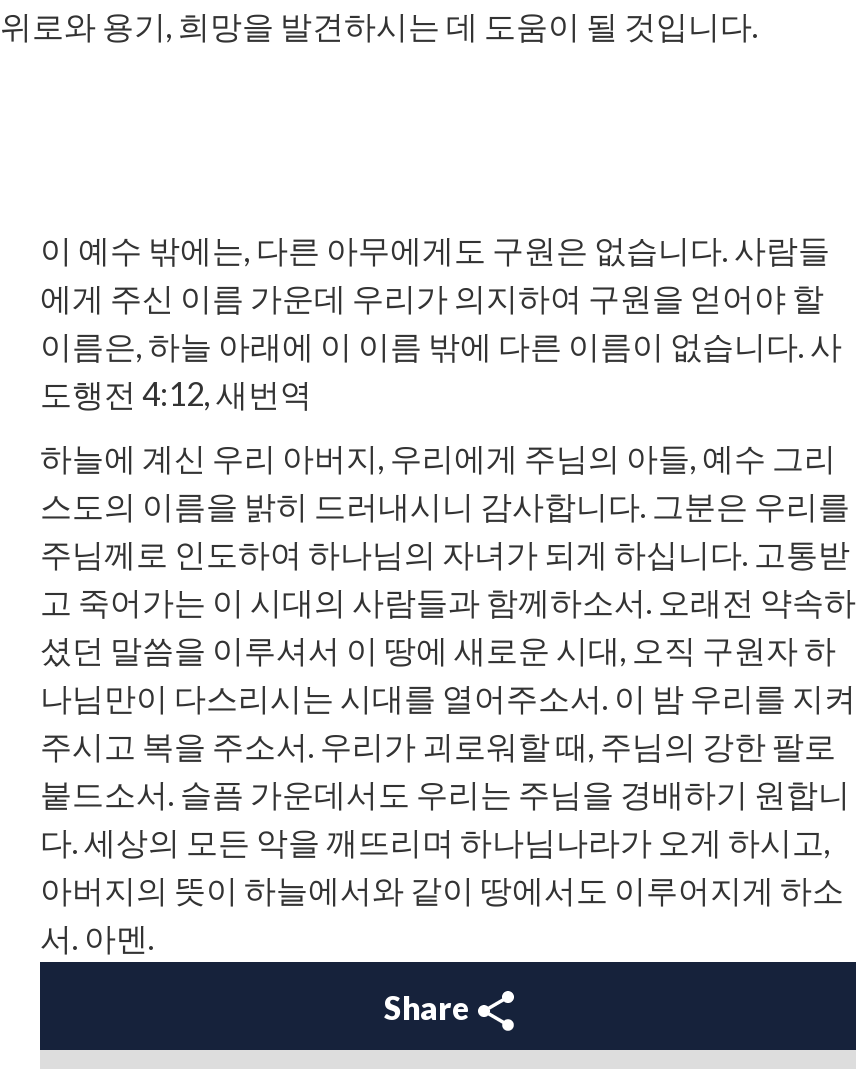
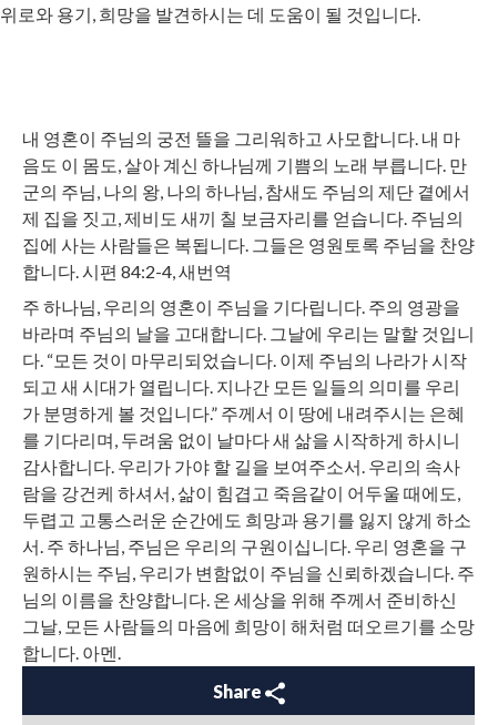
[40,230,842,412] 이 예수 밖에는, 다른 아무에게도 구원은 없습니다. 사람들 | 에게 주신 이름 가운데 우리가 의지하여 구원을 얻어야 할 | 이름은, 하늘 아래에 이 이름 밖에 다른 이름이 없습니다. 사 | 도행전 4:12, 새번역 -> [22,128,475,282] 내 영혼이 주님의 궁전 뜰을 그리워하고 사모합니다. 내 마 | 음도 이 몸도, 살아 계신 하나님께 기쁨의 노래 부릅니다. 만 | 군의 주님, 나의 왕, 나의 하나님, 참새도 주님의 제단 곁에서 | 제 집을 짓고, 제비도 새끼 칠 보금자리를 얻습니다. 주님의 | 집에 사는 사람들은 복됩니다. 그들은 영원토록 주님을 찬양 | 합니다. 시편 84:2-4, 새번역
[40,438,856,956] 하늘에 계신 우리 아버지, 우리에게 주님의 아들, 예수 그리 | 스도의 이름을 밝히 드러내시니 감사합니다. 그분은 우리를 | 주님께로 인도하여 하나님의 자녀가 되게 하십니다. 고통받 | 고 죽어가는 이 시대의 사람들과 함께하소서. 오래전 약속하 | 셨던 말씀을 이루셔서 이 땅에 새로운 시대, 오직 구원자 하 | 나님만이 다스리시는 시대를 열어주소서. 이 밤 우리를 지켜 | 주시고 복을 주소서. 우리가 괴로워할 때, 주님의 강한 팔로 | 붙드소서. 슬픔 가운데서도 우리는 주님을 경배하기 원합니 | 다. 세상의 모든 악을 깨뜨리며 하나님나라가 오게 하시고, | 아버지의 뜻이 하늘에서와 같이 땅에서도 이루어지게 하소 | 서. 아멘. -> [22,296,475,663] 주 하나님, 우리의 영혼이 주님을 기다립니다. 주의 영광을 | 바라며 주님의 날을 고대합니다. 그날에 우리는 말할 것입니 | 다. “모든 것이 마무리되었습니다. 이제 주님의 나라가 시작 | 되고 새 시대가 열립니다. 지나간 모든 일들의 의미를 우리 | 가 분명하게 볼 것입니다.” 주께서 이 땅에 내려주시는 은혜 | 를 기다리며, 두려움 없이 날마다 새 삶을 시작하게 하시니 | 감사합니다. 우리가 가야 할 길을 보여주소서. 우리의 속사 | 람을 강건케 하셔서, 삶이 힘겹고 죽음같이 어두울 때에도, | 두렵고 고통스러운 순간에도 희망과 용기를 잃지 않게 하소 | 서. 주 하나님, 주님은 우리의 구원이십니다. 우리 영혼을 구 | 원하시는 주님, 우리가 변함없이 주님을 신뢰하겠습니다. 주 | 님의 이름을 찬양합니다. 온 세상을 위해 주께서 준비하신 | 그날, 모든 사람들의 마음에 희망이 해처럼 떠오르기를 소망 | 합니다. 아멘.

